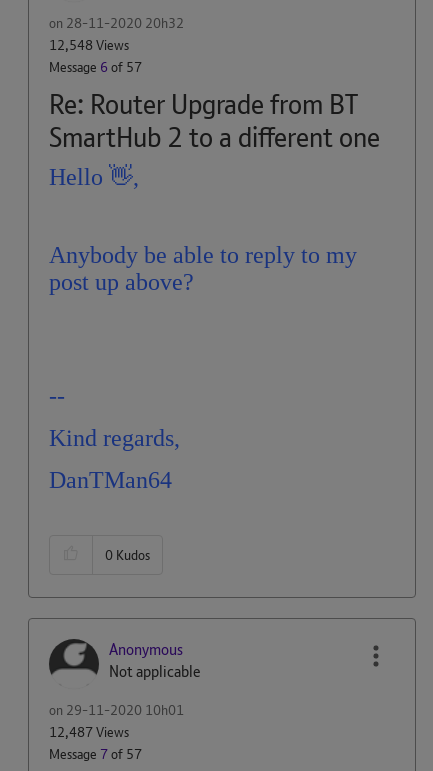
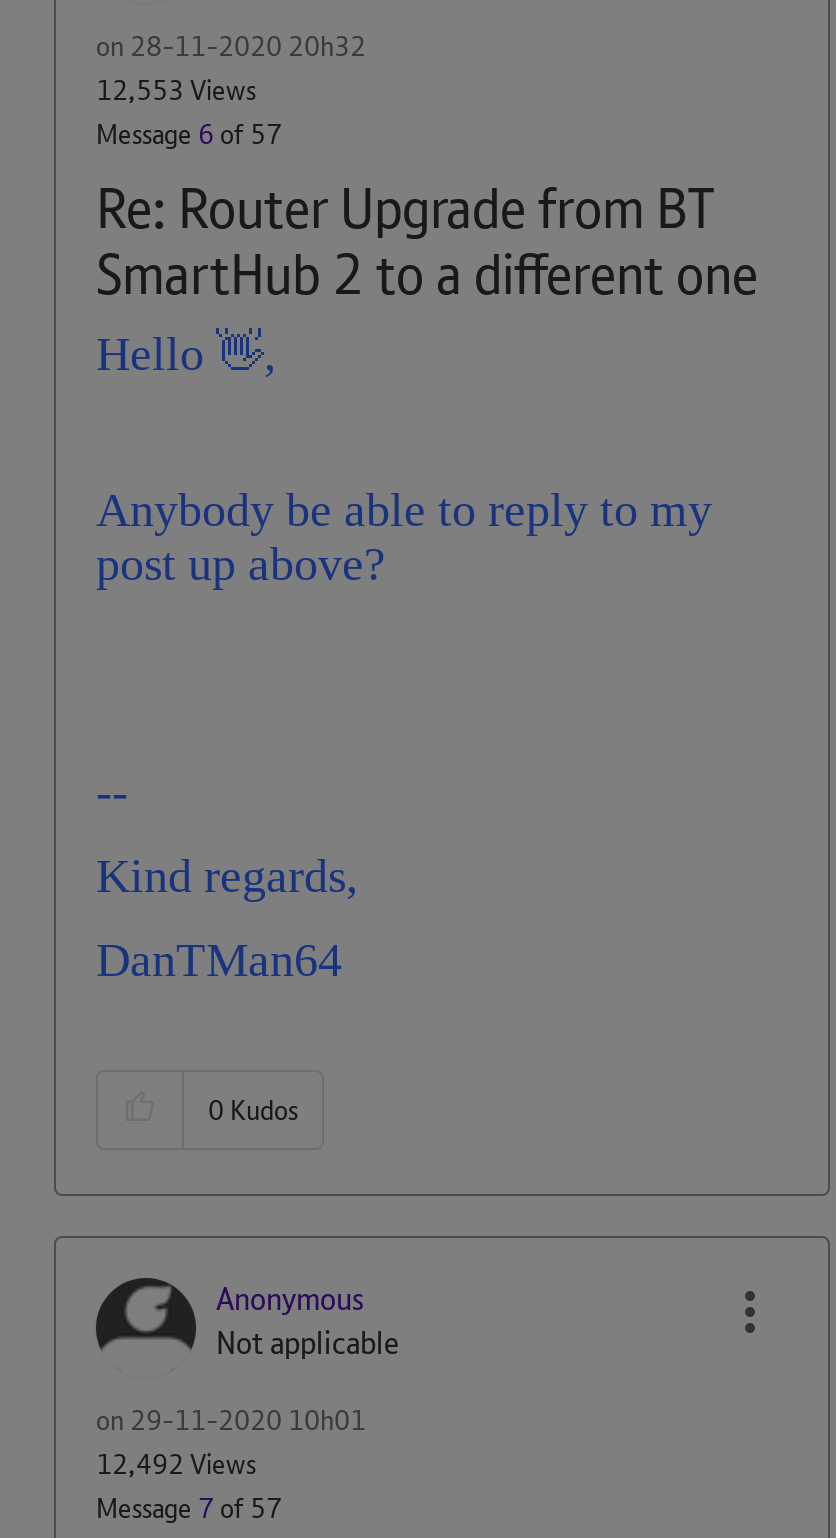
[49,36,129,54] 12,548 Views -> [96,72,256,108] 12,553 Views
[49,723,129,741] 12,487 Views -> [96,1446,256,1482] 12,492 Views

